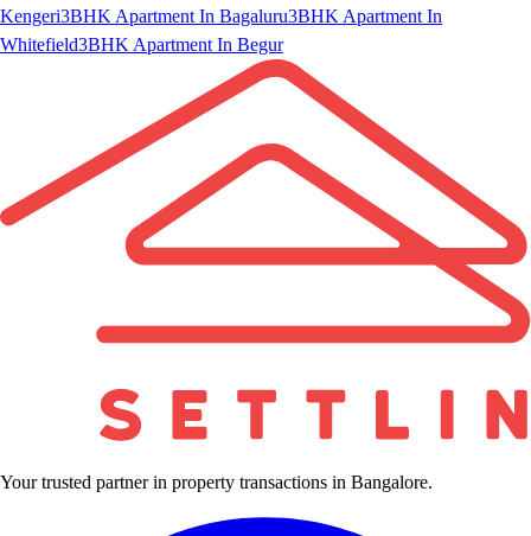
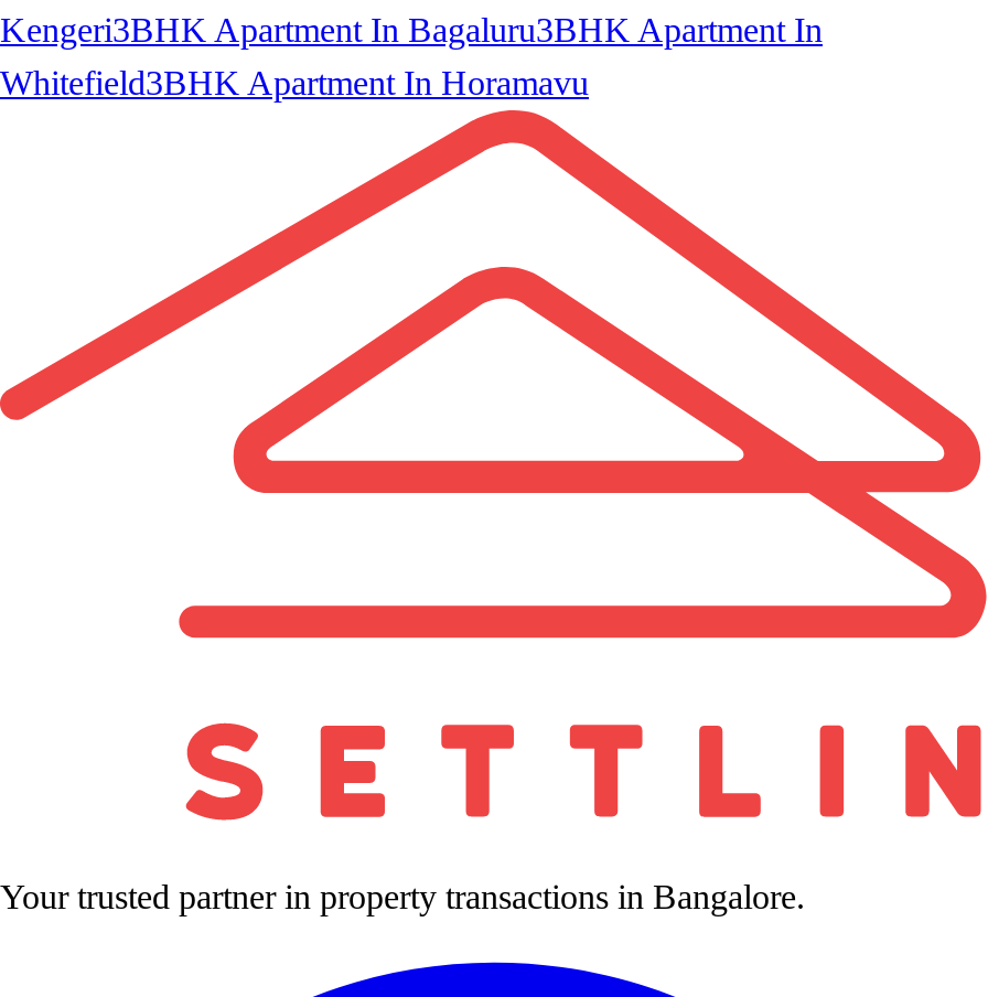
[0,34,283,54] Whitefield3BHK Apartment In Begur -> [0,63,589,101] Whitefield3BHK Apartment In Horamavu

